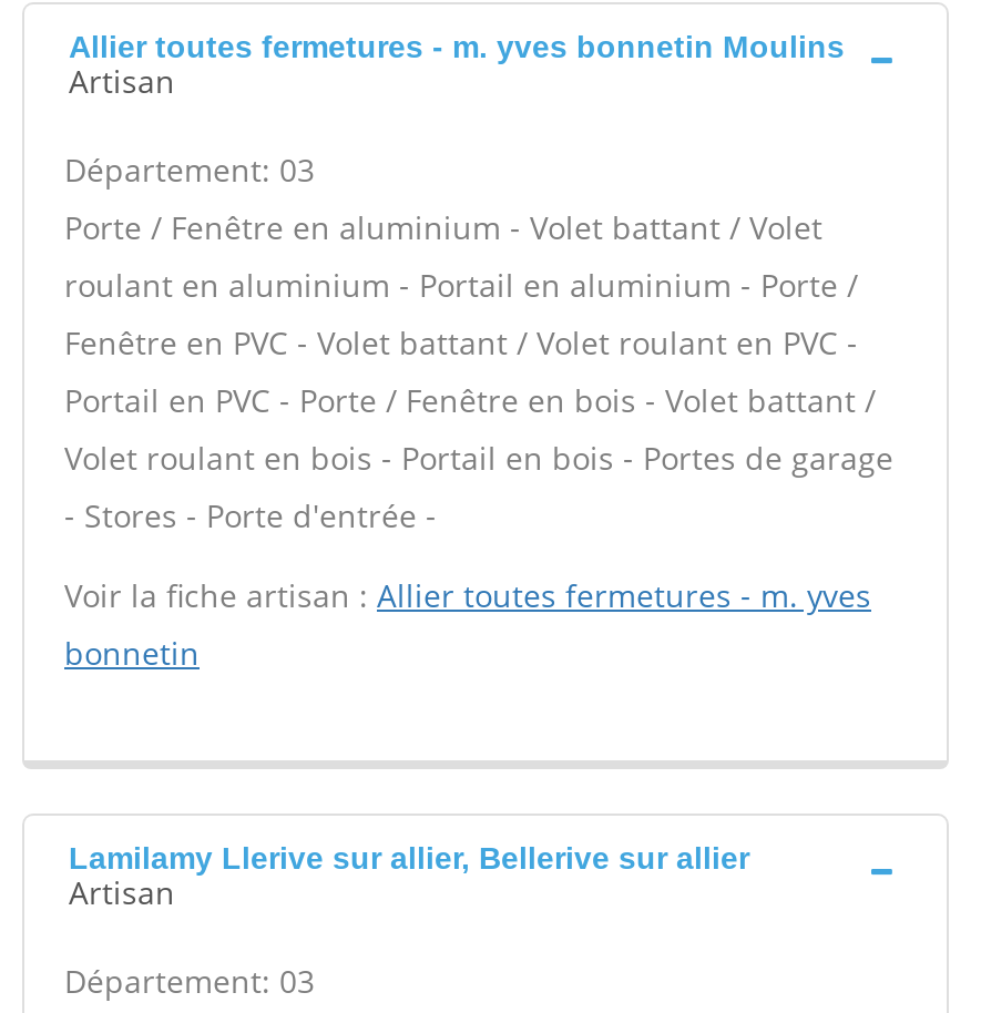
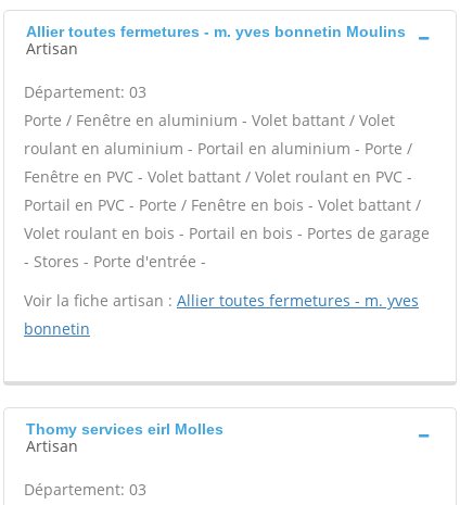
[69,840,749,876] Lamilamy Llerive sur allier, Bellerive sur allier -> [26,420,223,438] Thomy services eirl Molles

